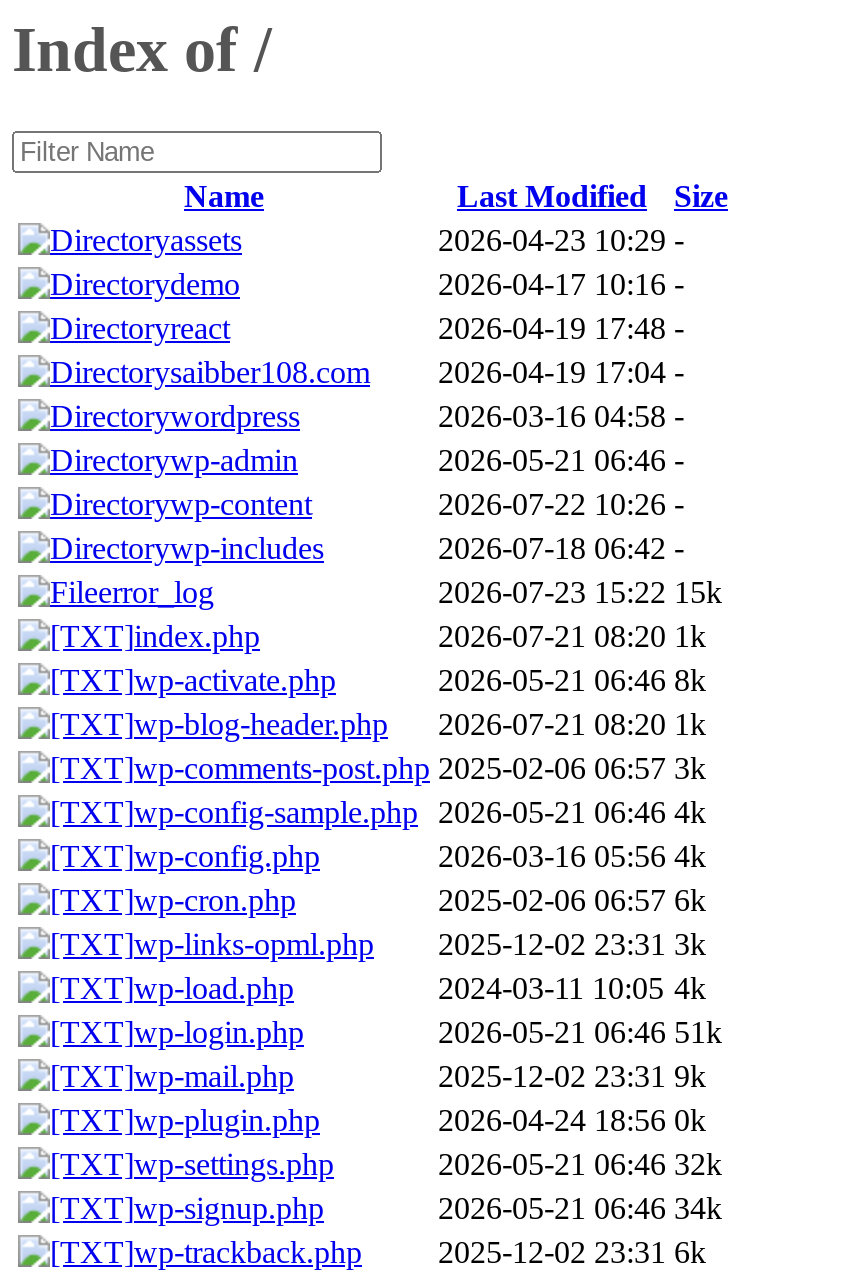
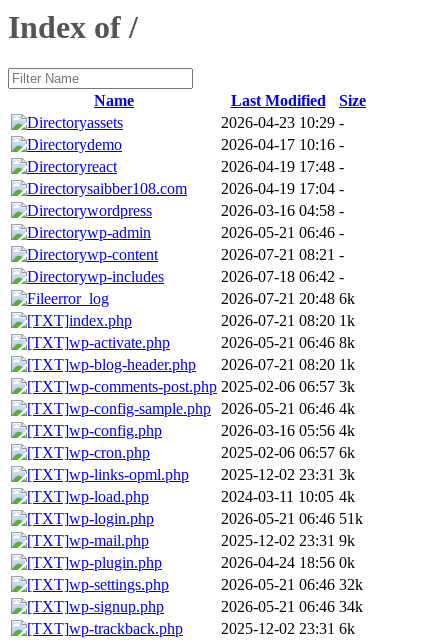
[438,487,684,521] 2026-07-22 10:26 - -> [221,246,344,263] 2026-07-21 08:21 -
[438,575,722,609] 2026-07-23 15:22 15k -> [221,290,355,307] 2026-07-21 20:48 6k

